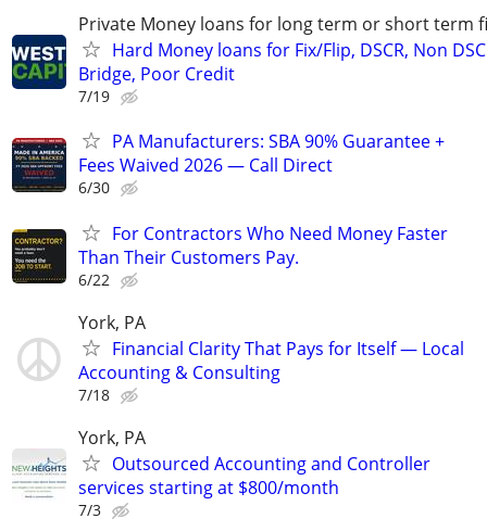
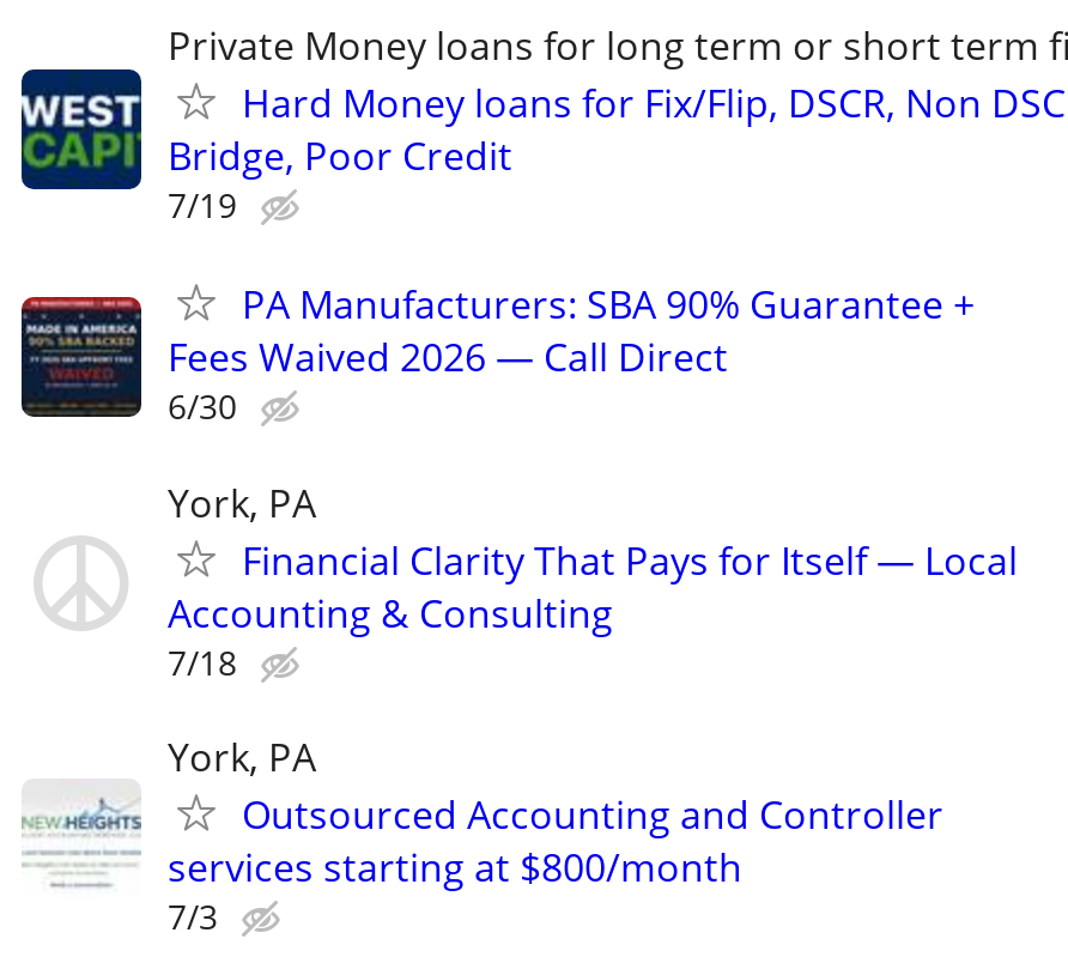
[12,221,448,289] [image] | For Contractors Who Need Money Faster | Than Their Customers Pay. | 6/22 -> none

